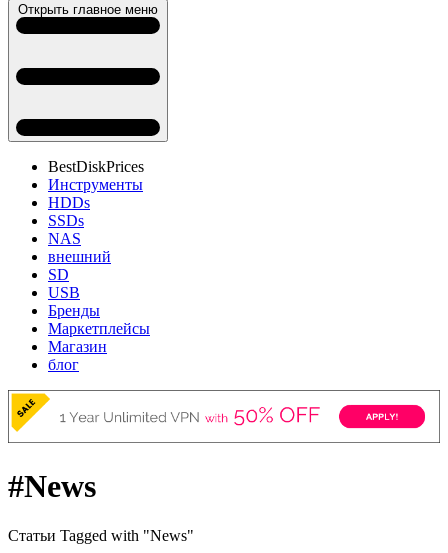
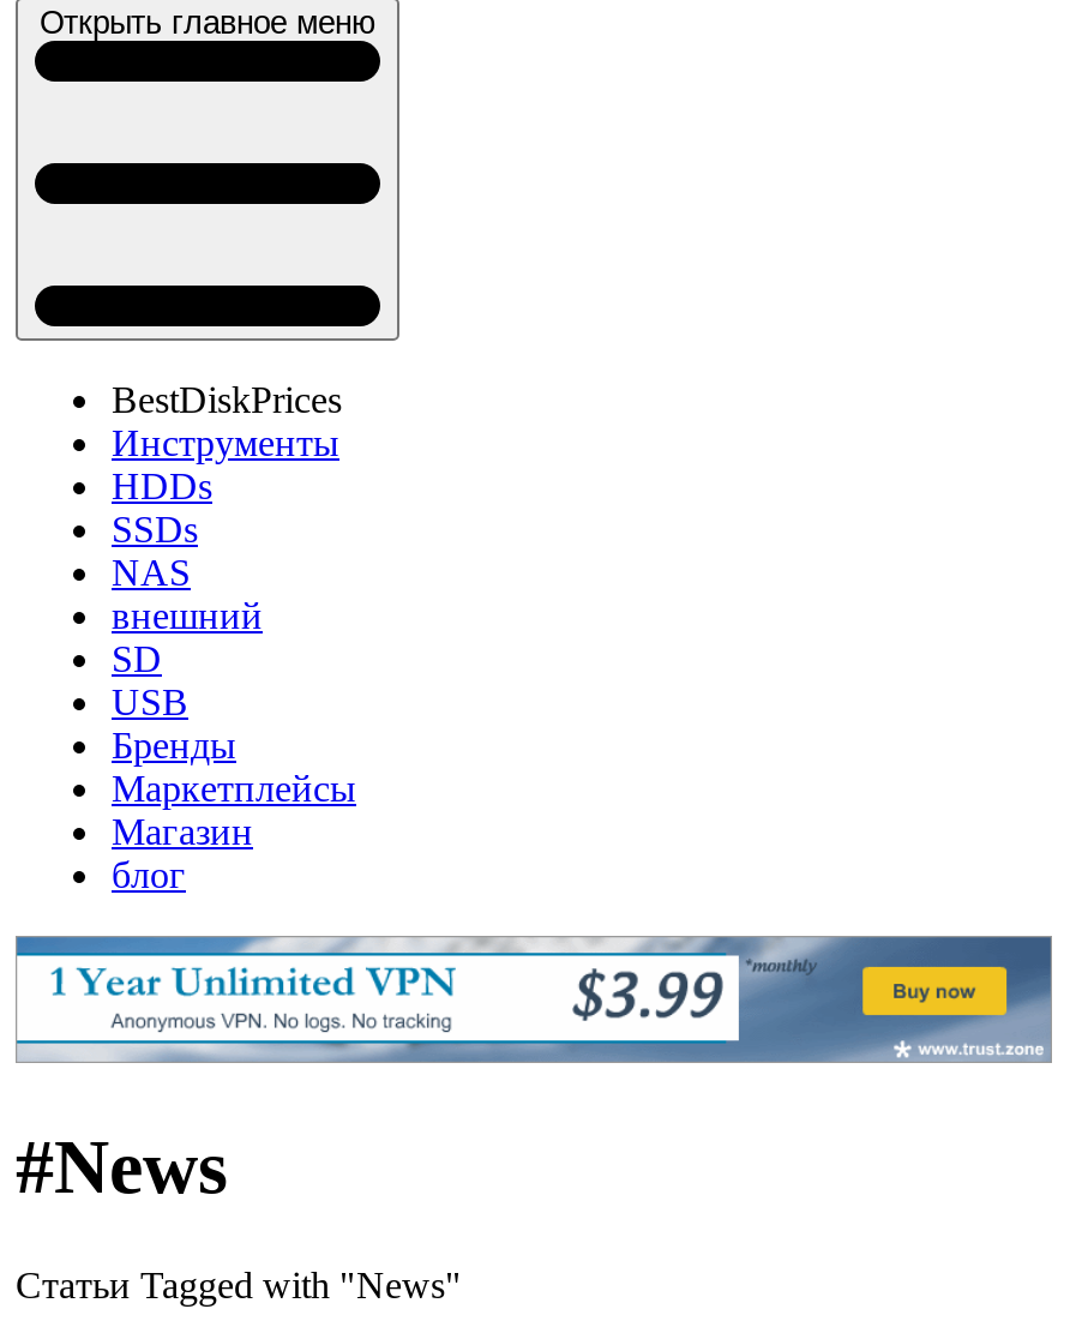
[8,390,439,442] [image] -> [16,936,1052,1063] [image]

